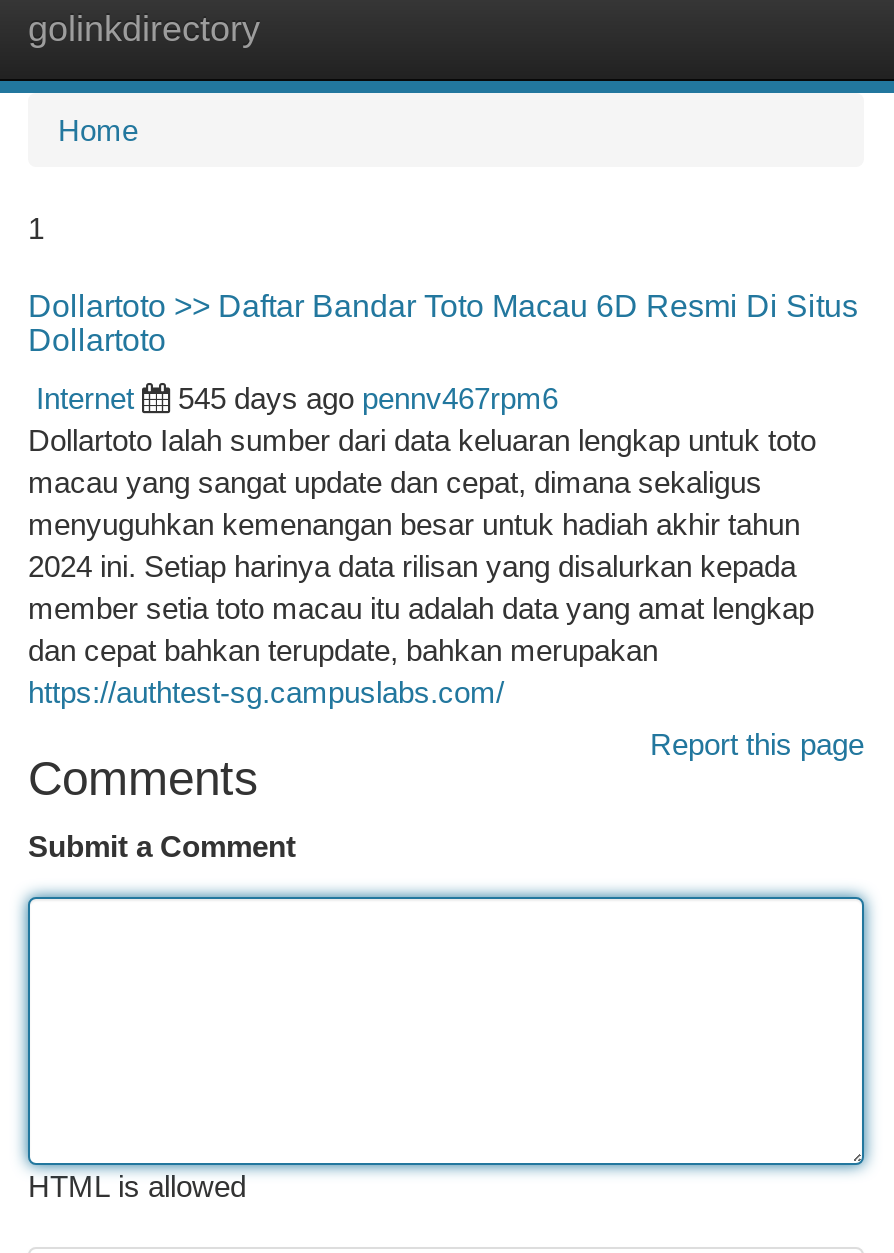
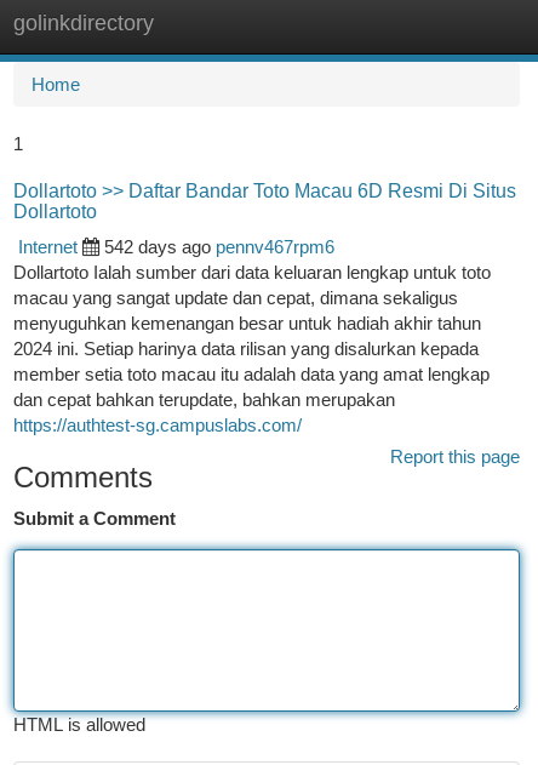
[178,381,558,415] 545 days ago pennv467rpm6 -> [104,236,334,257] 542 days ago pennv467rpm6

